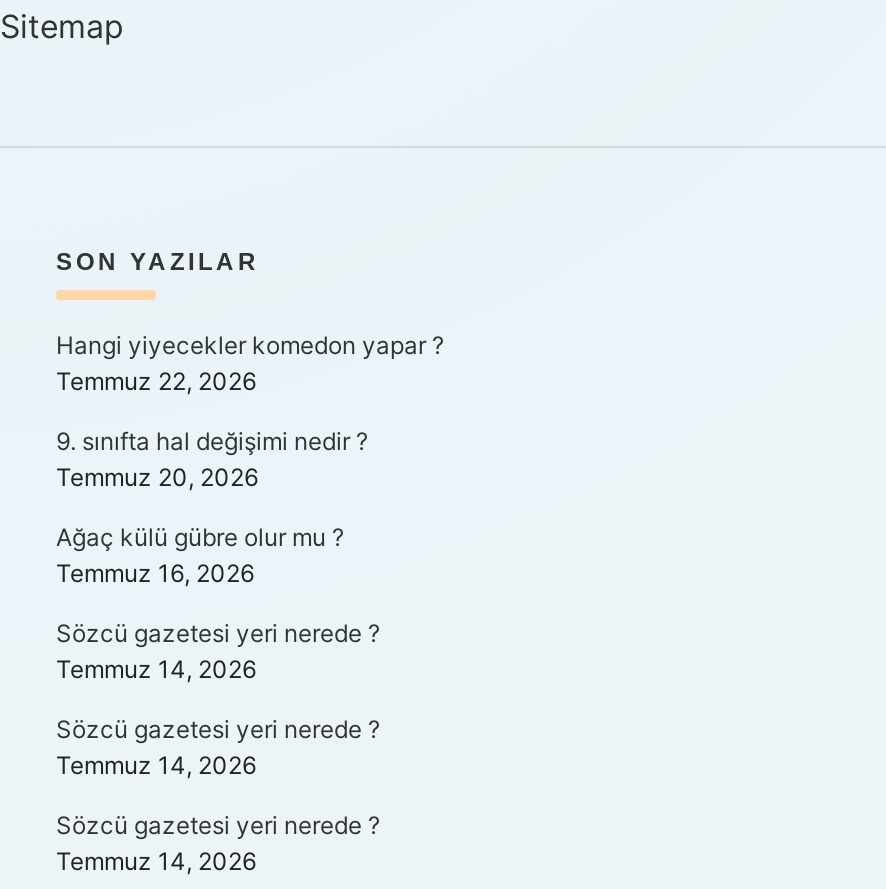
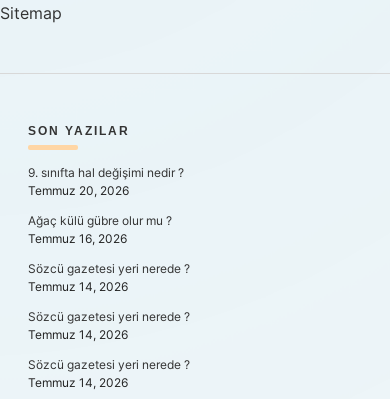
[56,330,444,396] Hangi yiyecekler komedon yapar ? | Temmuz 22, 2026 -> none

